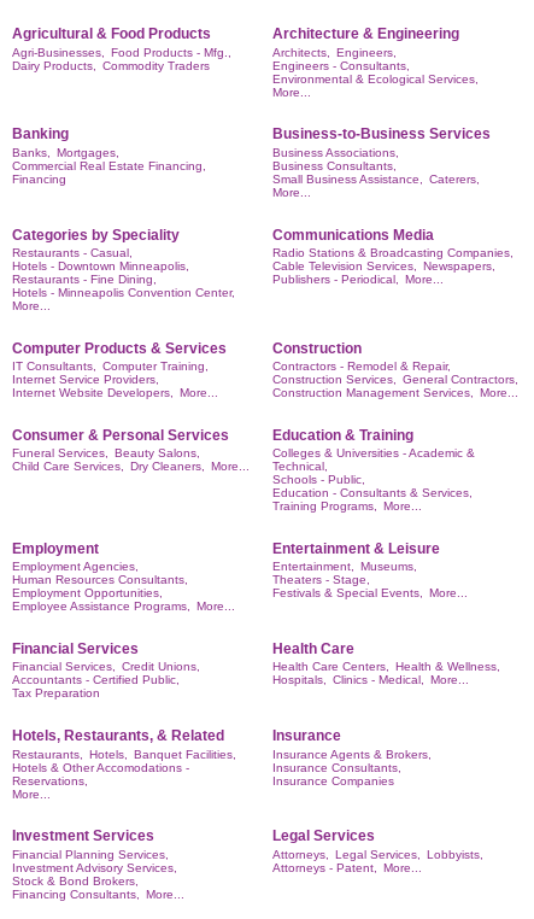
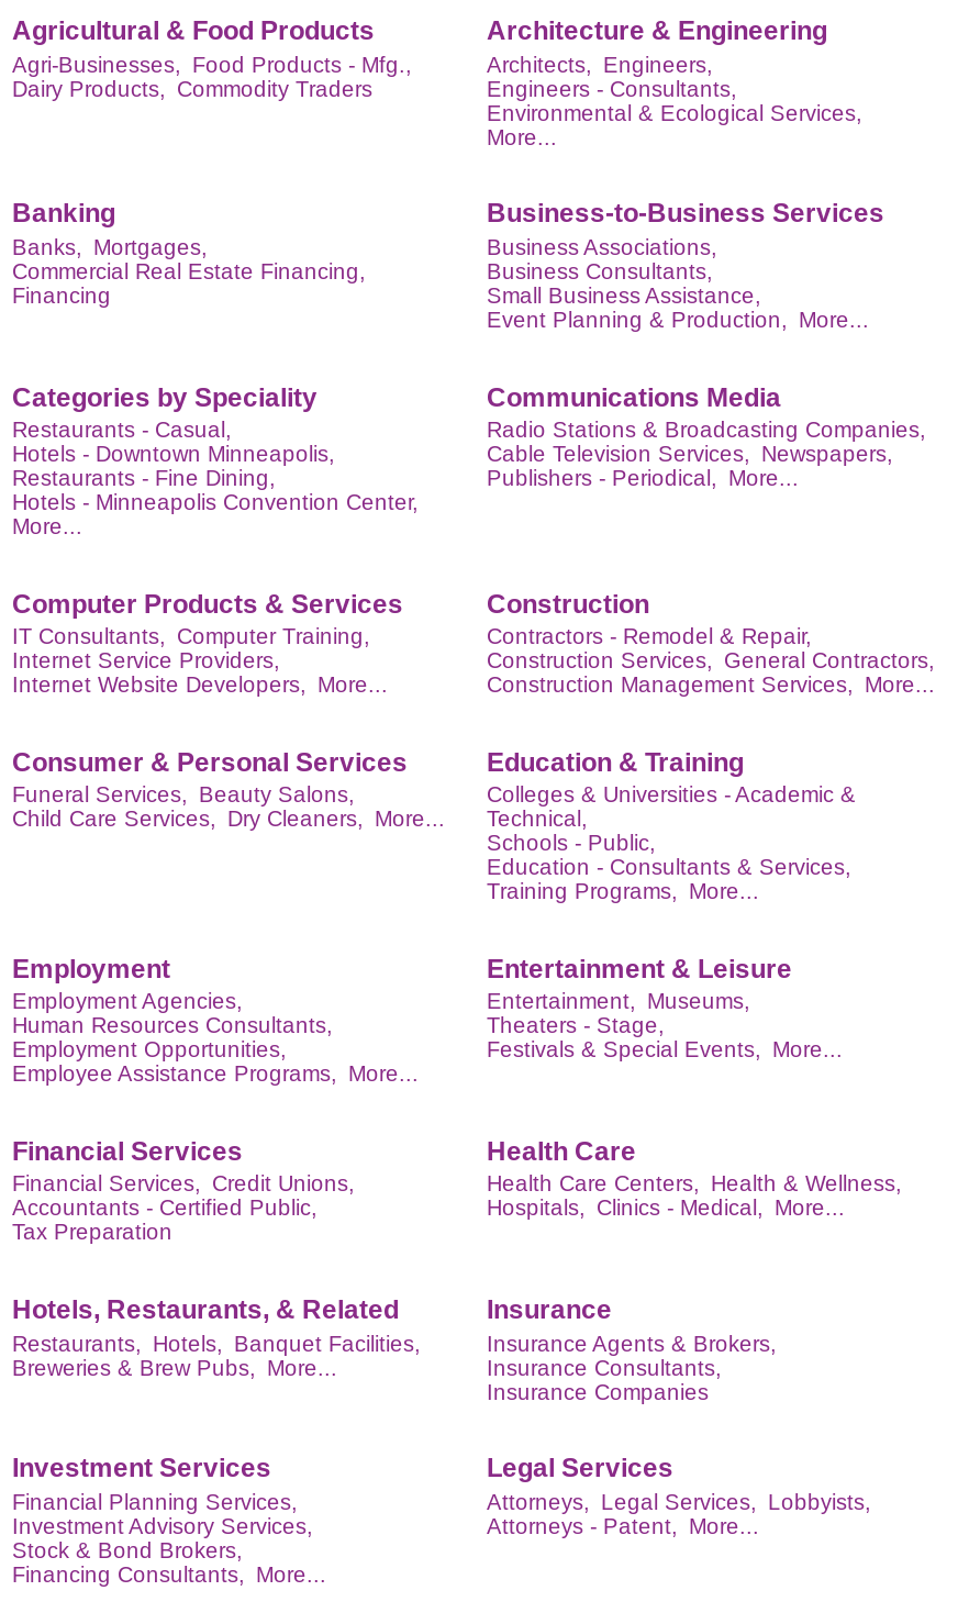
[272,172,480,199] Small Business Assistance, Caterers, | More... -> [487,283,869,332] Small Business Assistance, | Event Planning & Production, More...
[12,760,189,800] Hotels & Other Accomodations - | Reservations, | More... -> [12,1355,337,1379] Breweries & Brew Pubs, More...

